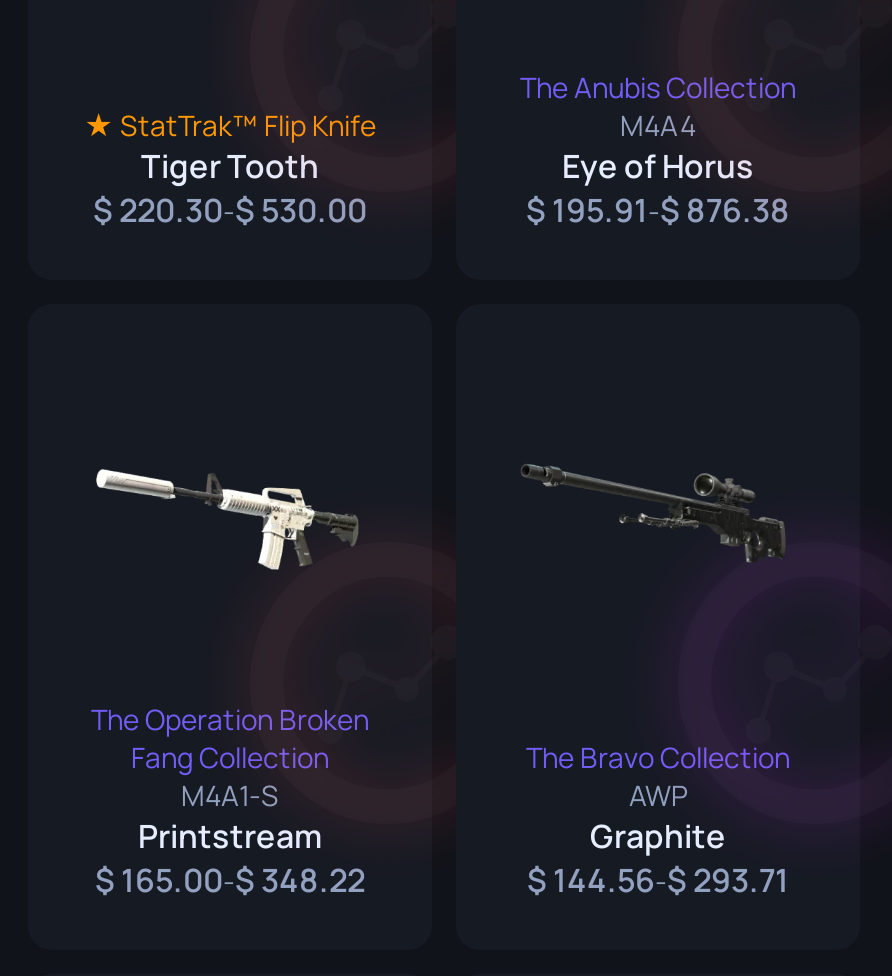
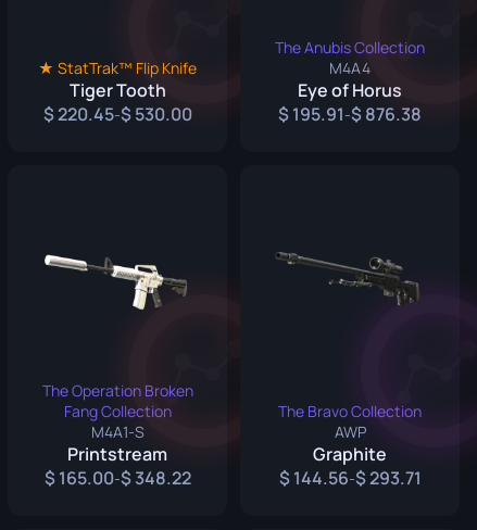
[119,188,367,232] 220.30- 530.00 -> [57,102,192,126] 220.45- 530.00

